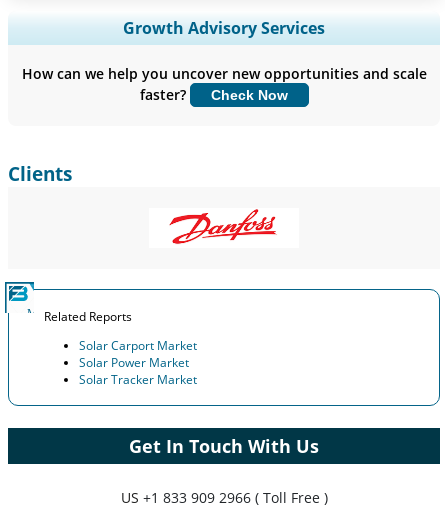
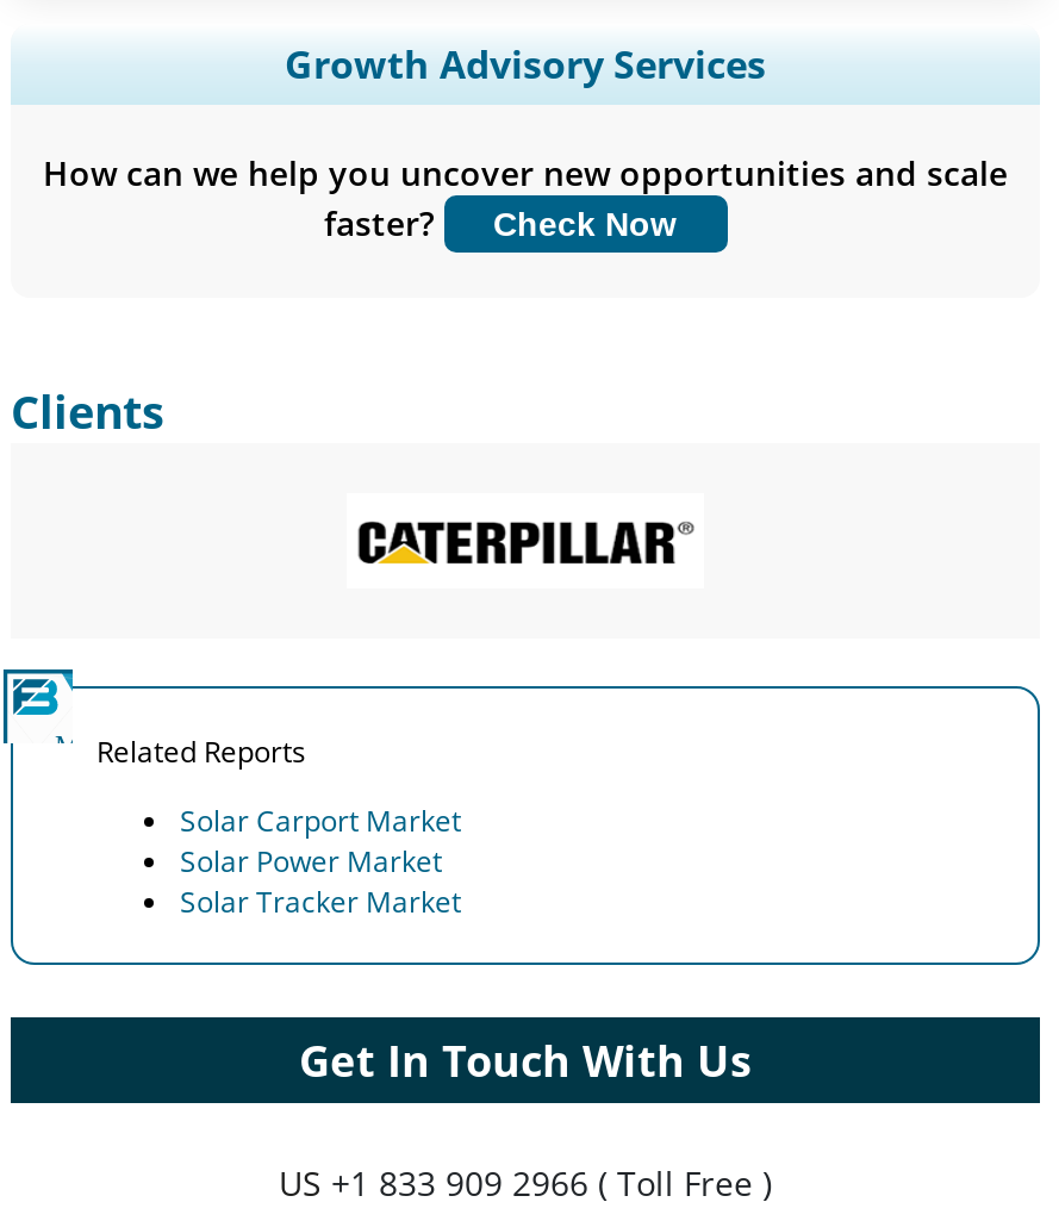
[154,208,294,245] [image] -> [356,496,694,579] [image]

